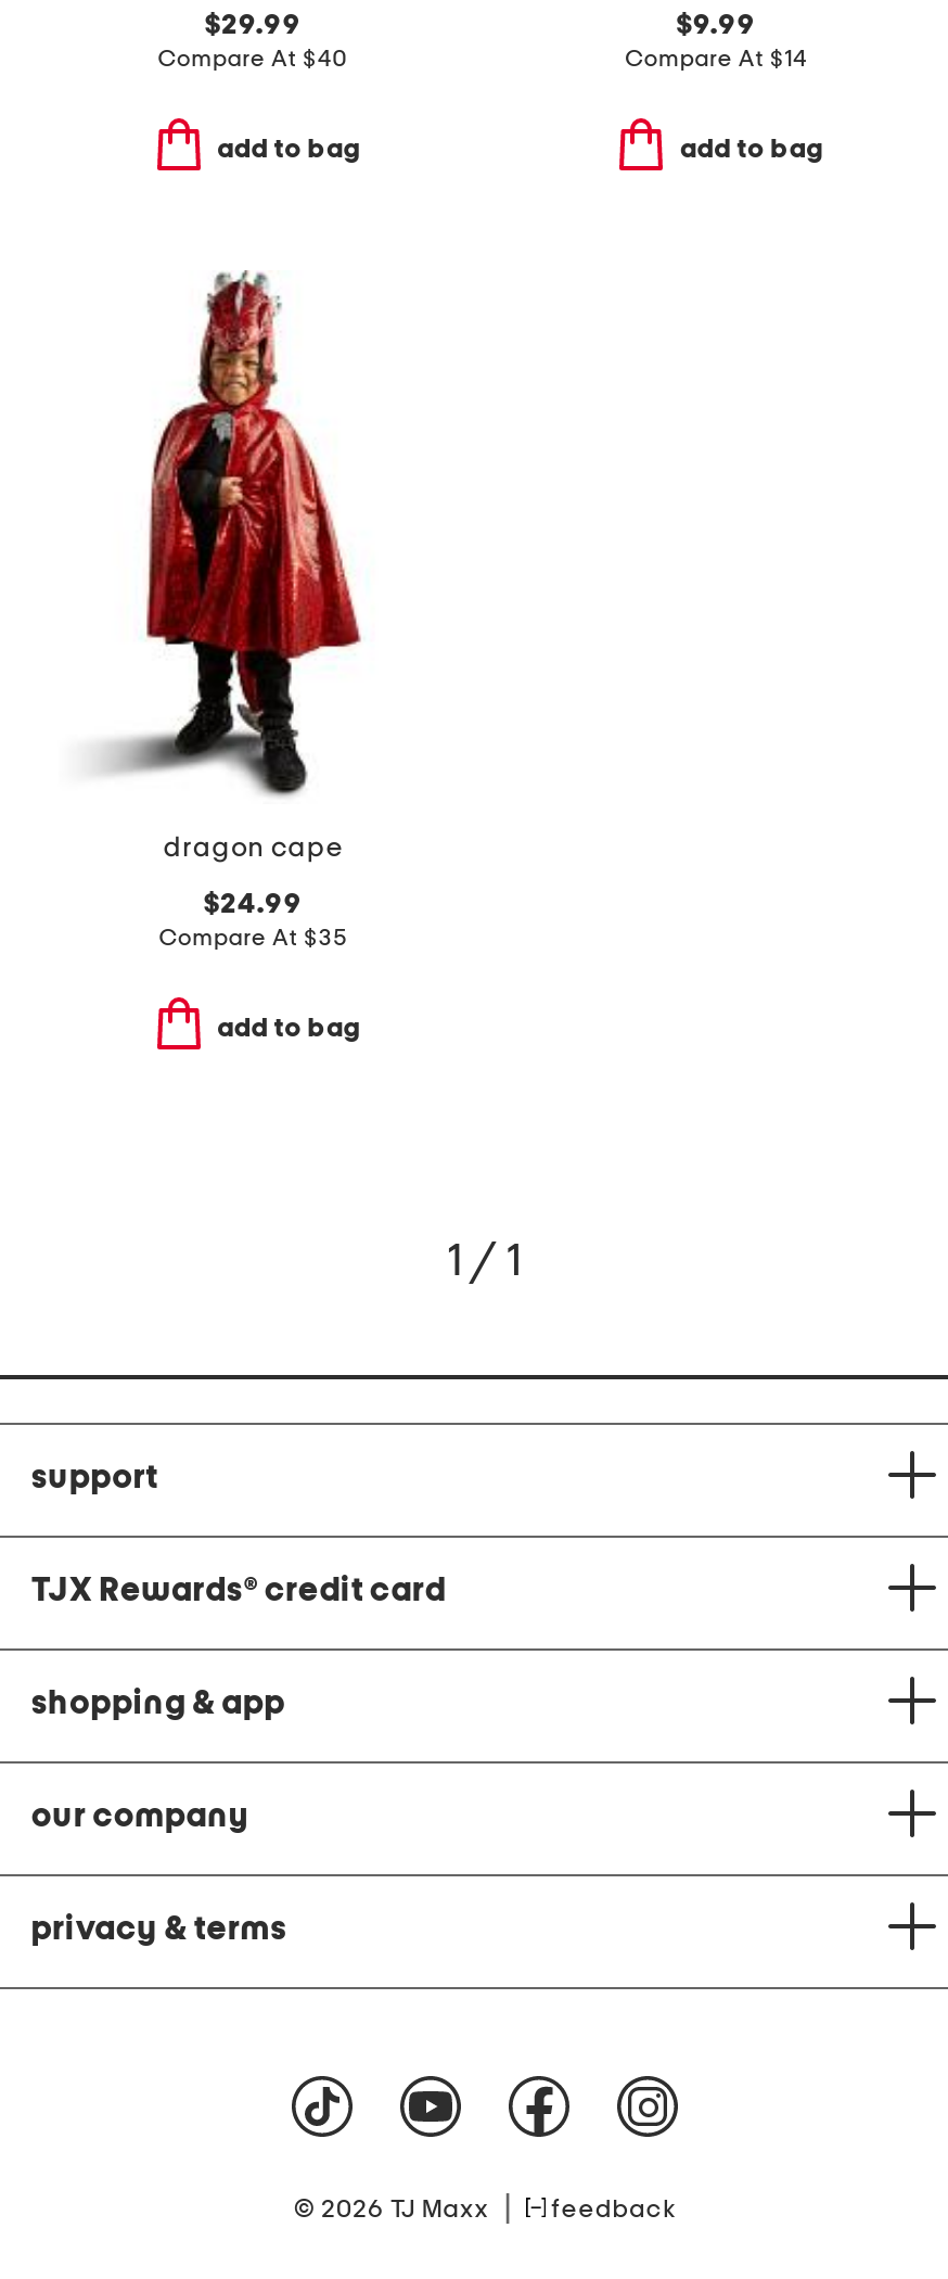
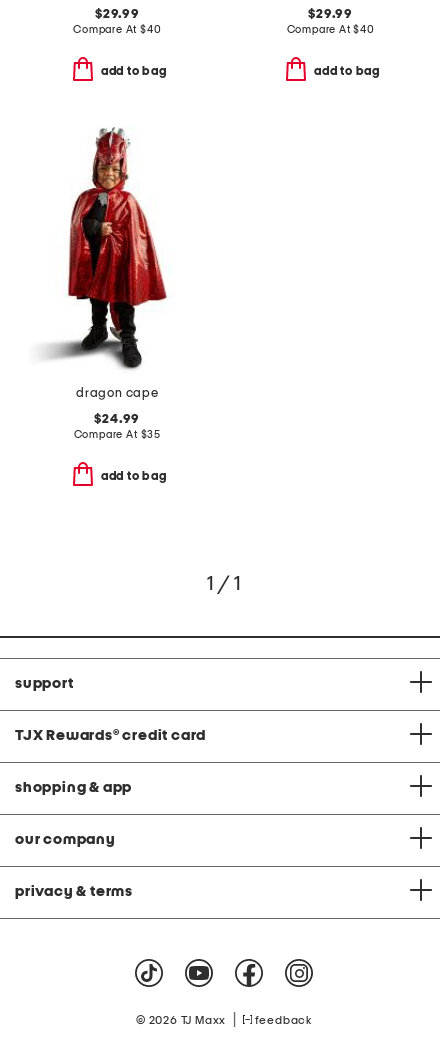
[625,12,808,70] $9.99 | Compare At $14 -> [287,8,375,35] $29.99 | Compare At $40

